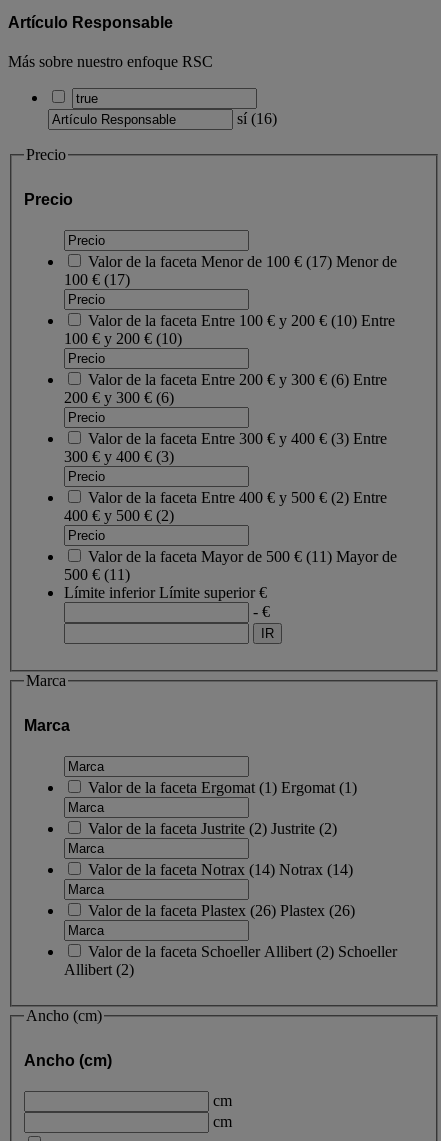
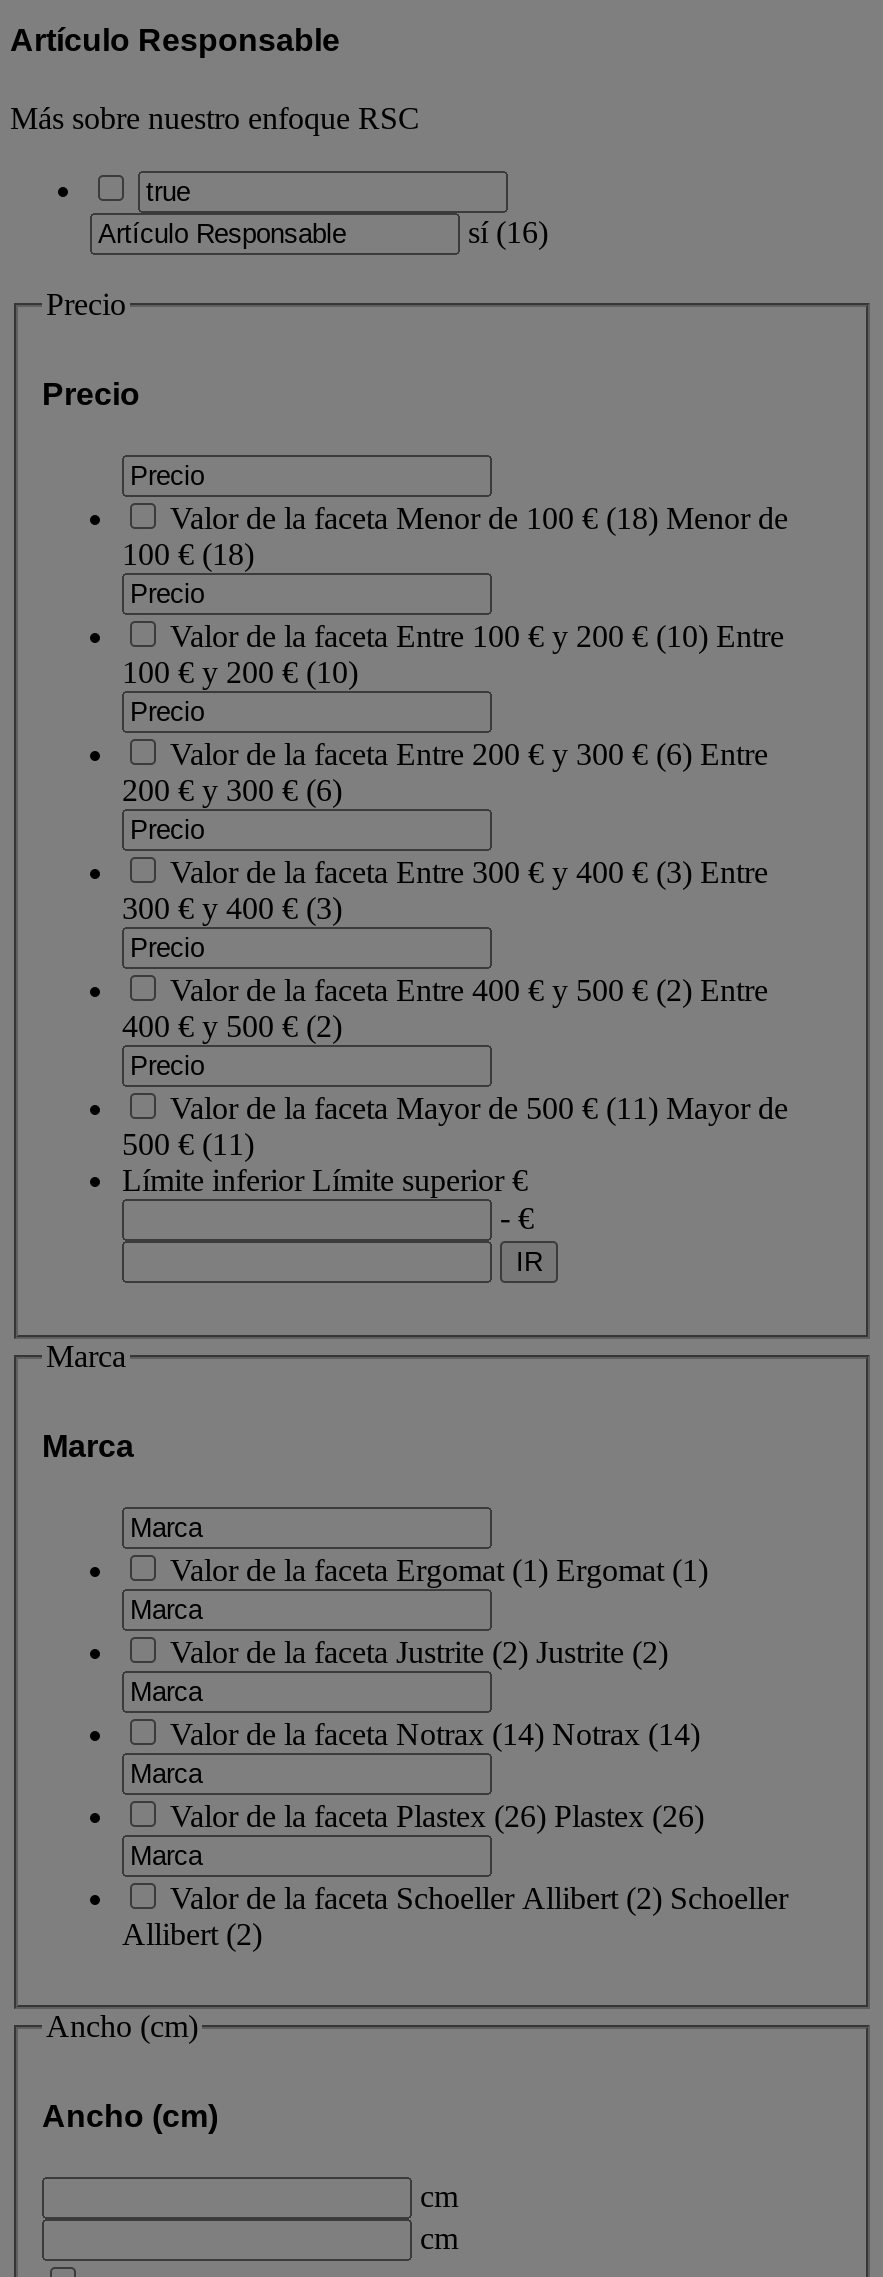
[88,253,397,270] Valor de la faceta Menor de 100 €(17) Menor de -> [170,501,788,535] Valor de la faceta Menor de 100 €(18) Menor de
[64,271,130,288] 100 €(17) -> [122,537,254,571] 100 €(18)

